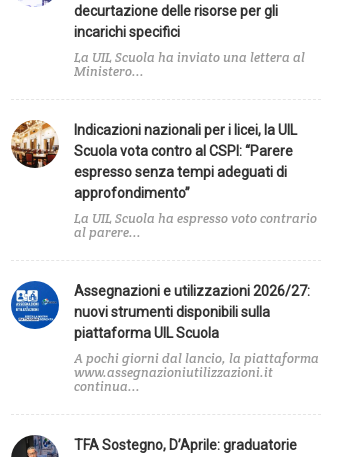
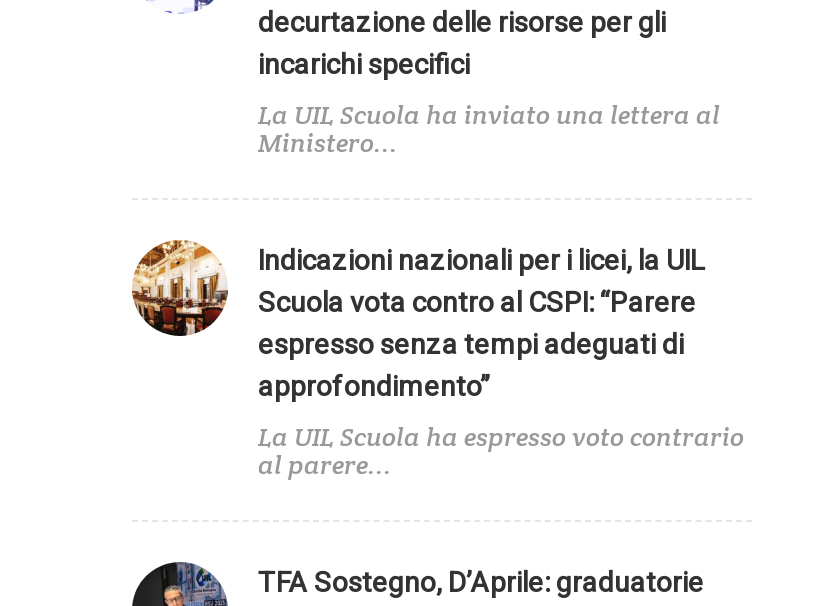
[10,280,319,395] [image] | Assegnazioni e utilizzazioni 2026/27: | nuovi strumenti disponibili sulla | piattaforma UIL Scuola | A pochi giorni dal lancio, la piattaforma | www.assegnazioniutilizzazioni.it | continua... -> none

